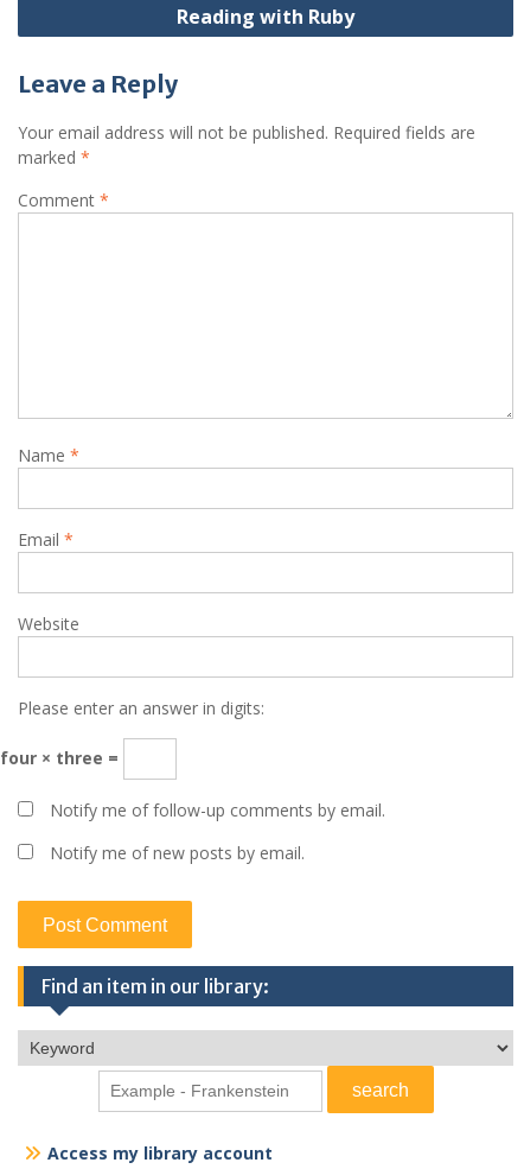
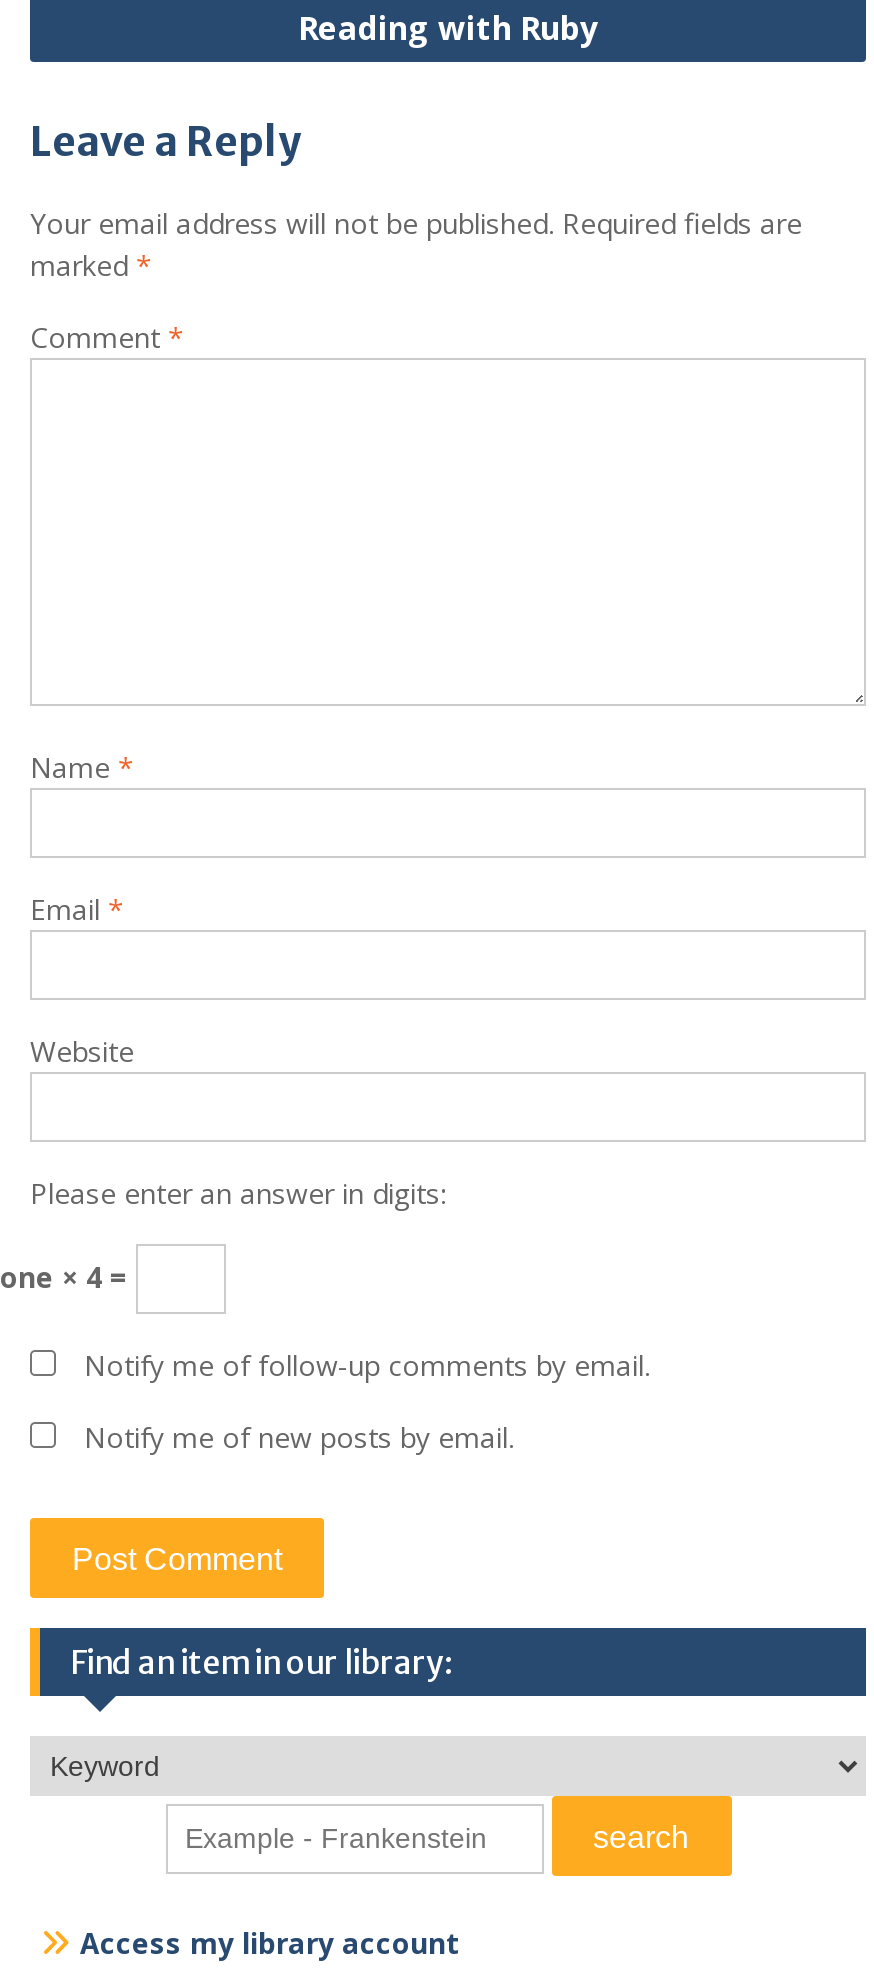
[0,746,123,769] four × three = -> [0,1257,136,1295] one × 4 =

